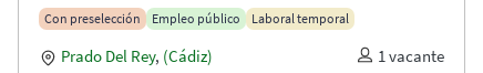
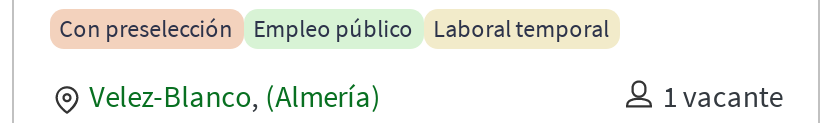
[60,46,212,67] Prado Del Rey, (Cádiz) -> [89,76,381,114] Velez-Blanco, (Almería)

